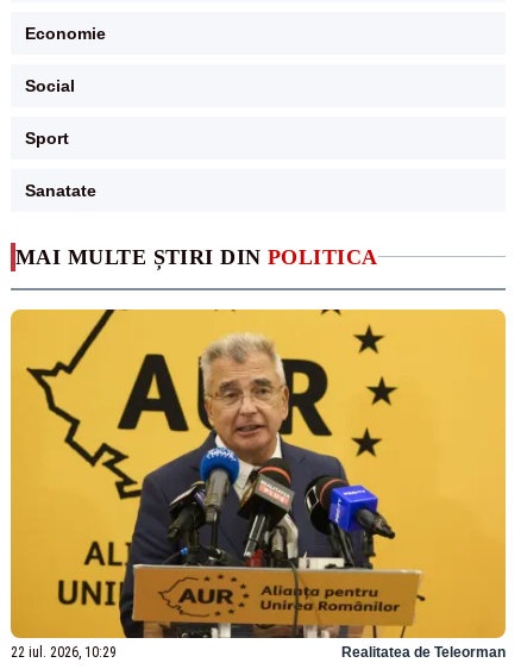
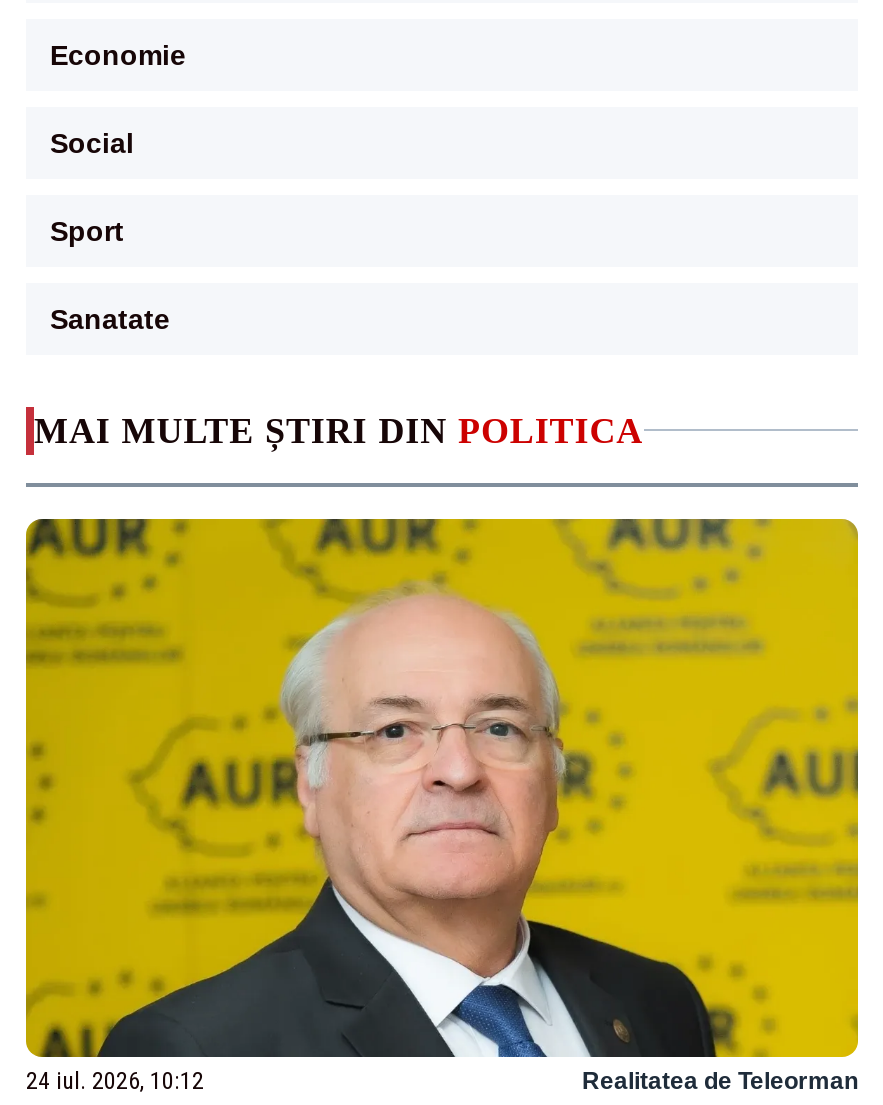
[11,308,507,661] [image] | 22 iul. 2026, 10:29 -> [26,517,860,1096] [image] | 24 iul. 2026, 10:12

